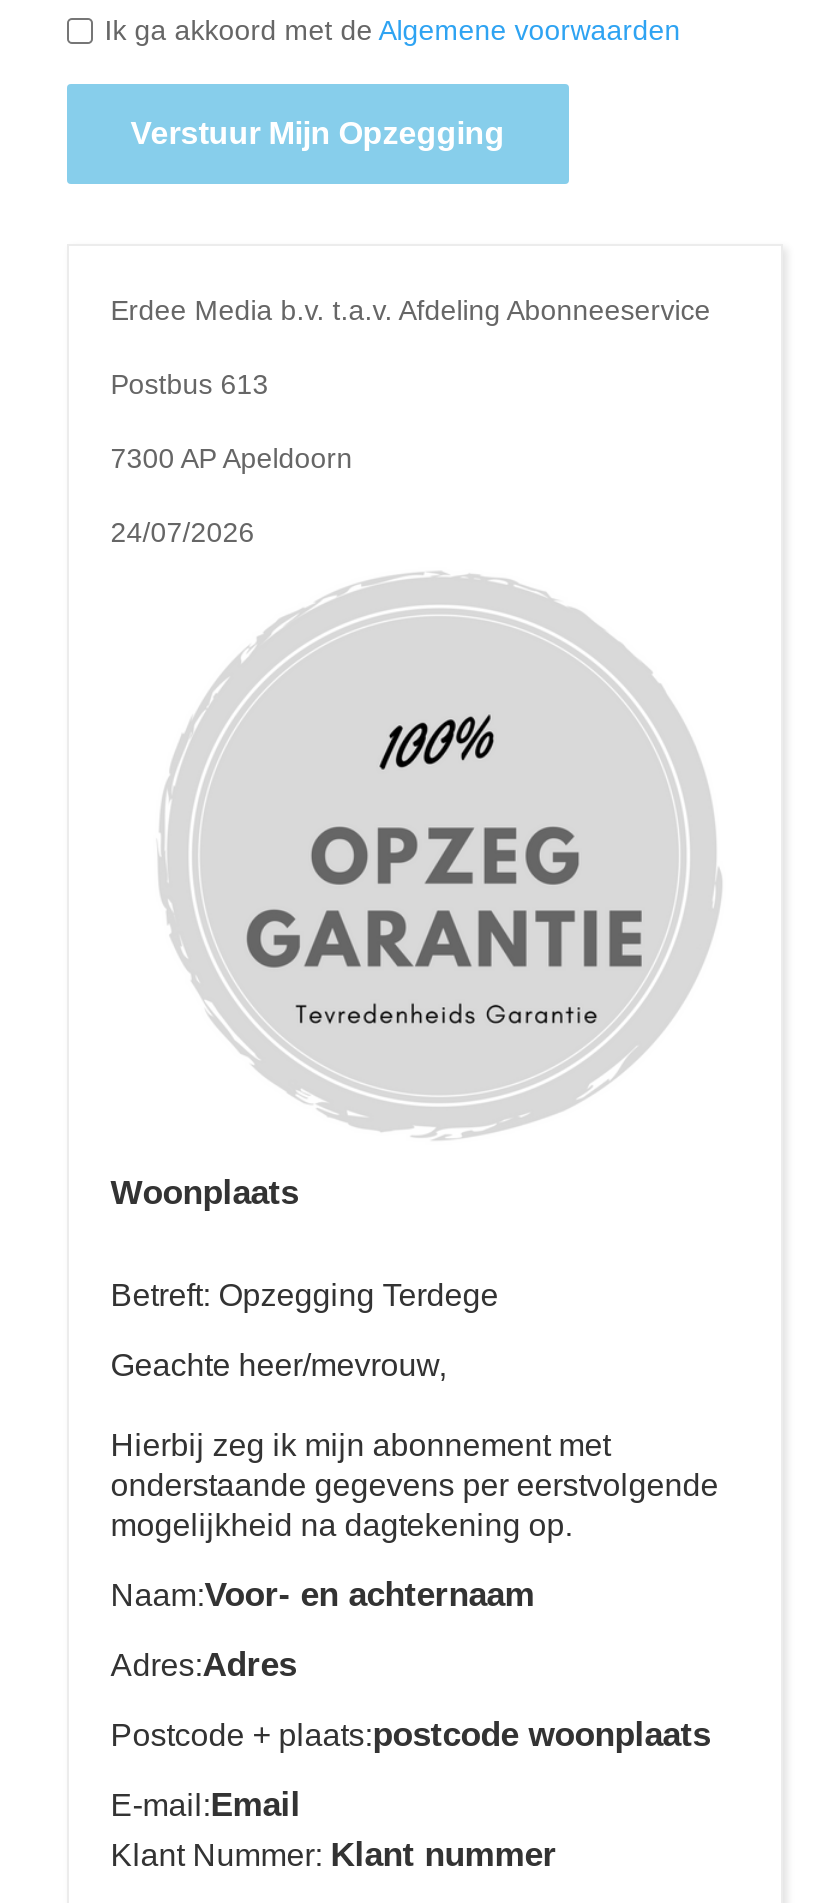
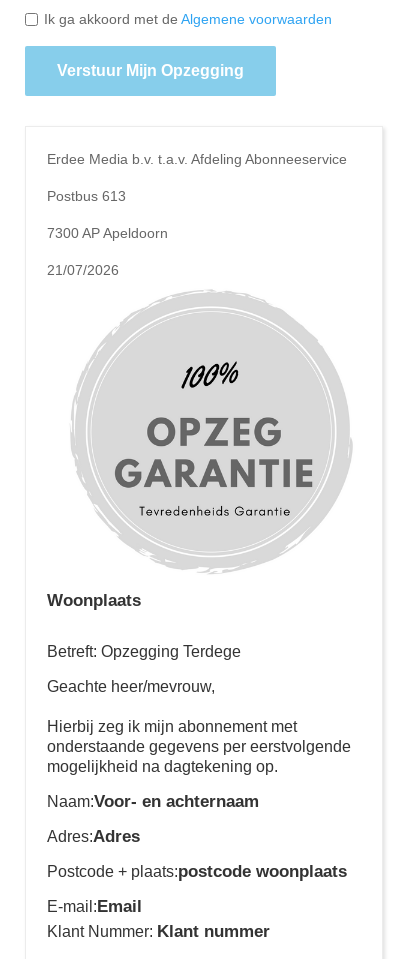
[111,517,255,549] 24/07/2026 -> [47,262,119,278] 21/07/2026

